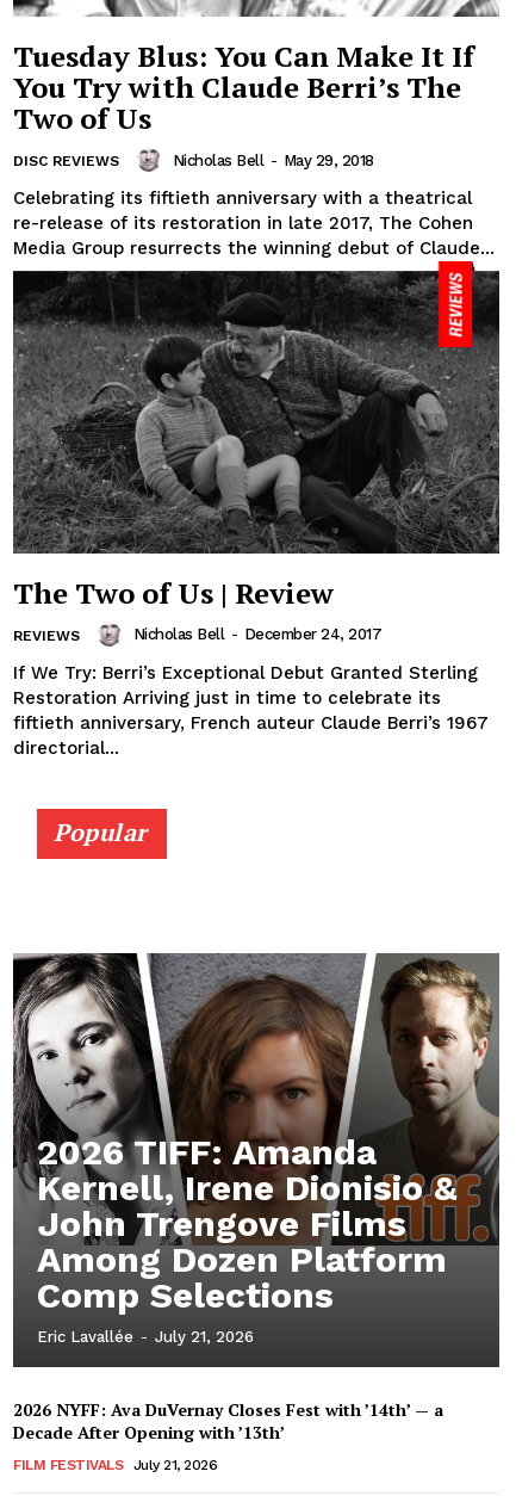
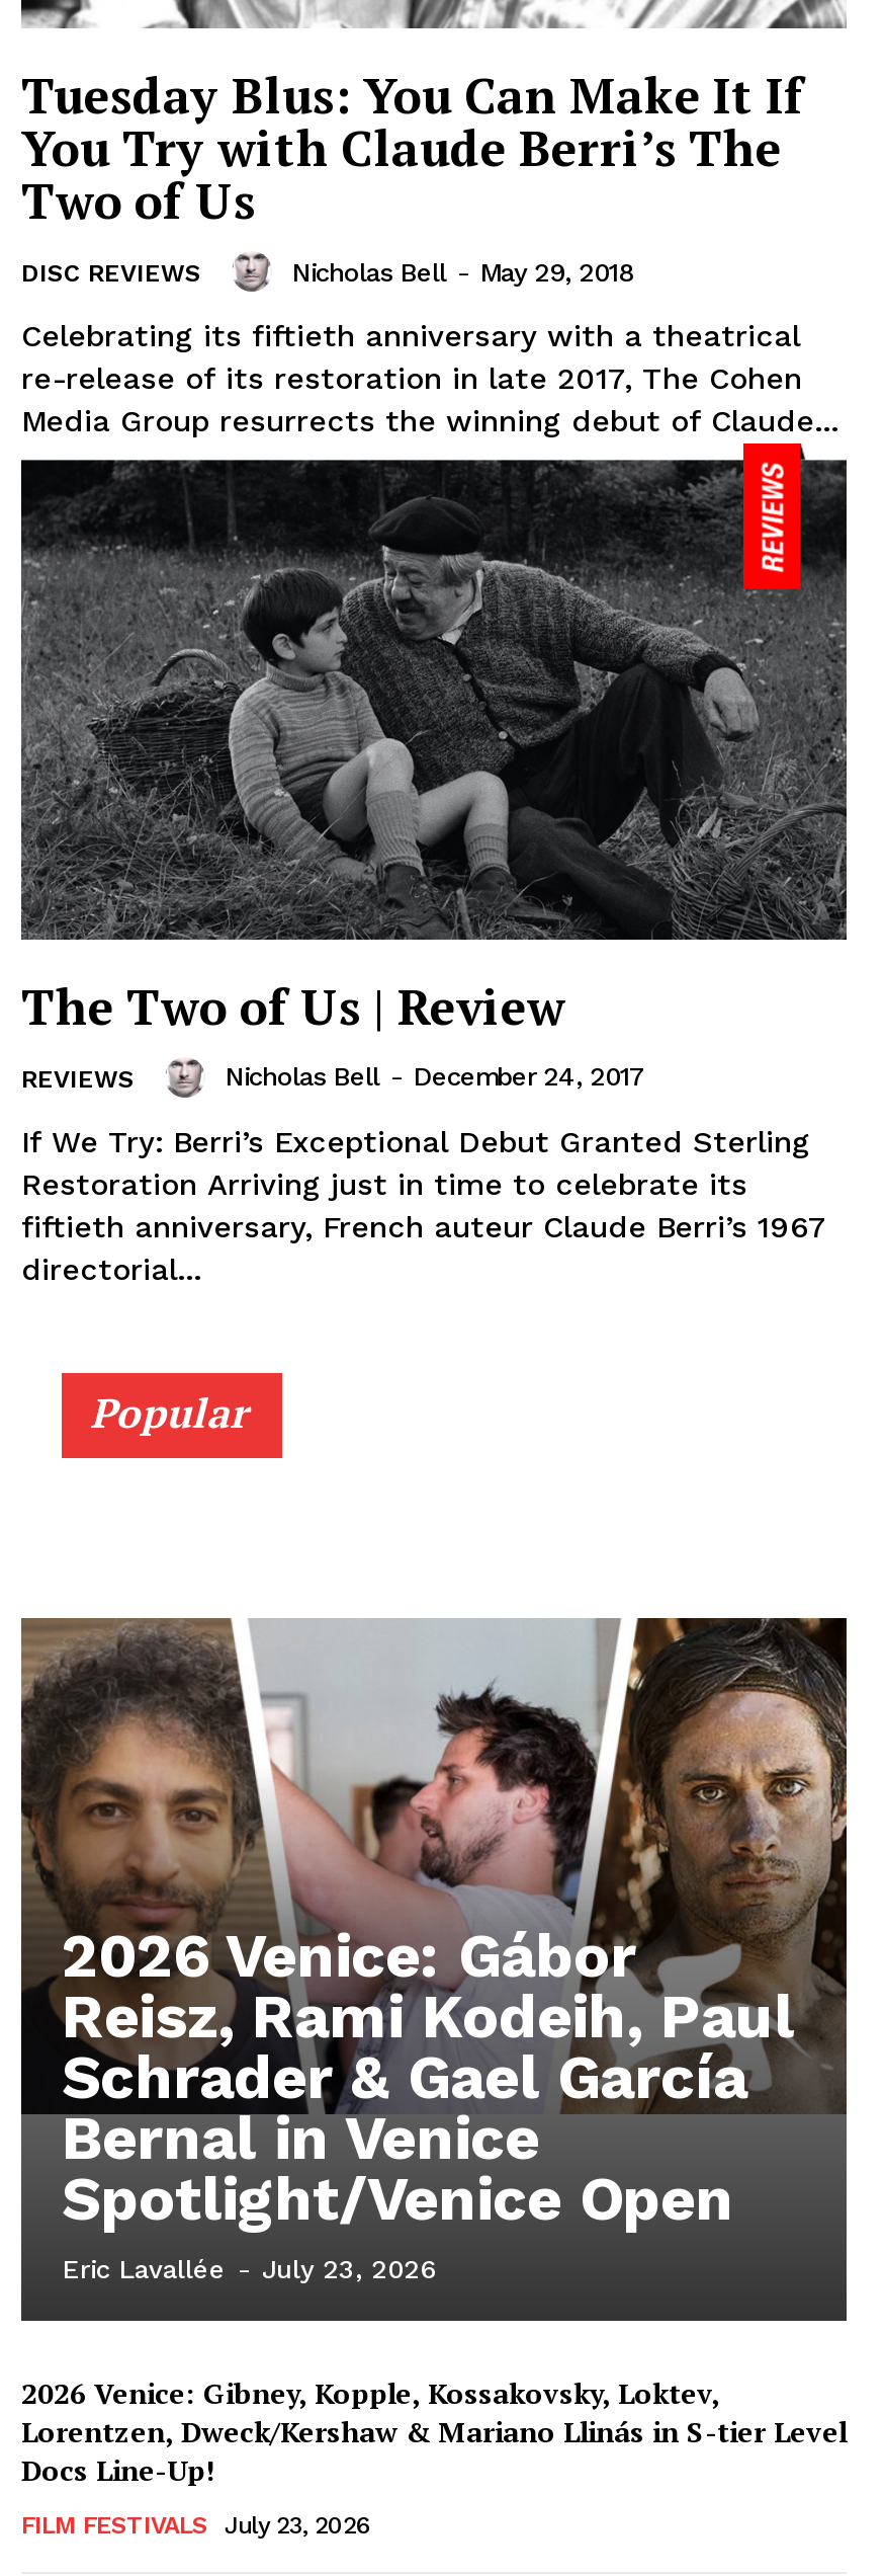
[12,952,501,1346] [image] | 2026 TIFF: Amanda | Kernell, Irene Dionisio & | John Trengove Films | Among Dozen Platform | Comp Selections | Eric Lavallée - July 21, 2026 -> [19,1616,849,2285] [image] | 2026 Venice: Gábor | Reisz, Rami Kodeih, Paul | Schrader & Gael García | Bernal in Venice | Spotlight/Venice Open | Eric Lavallée - July 23, 2026
[13,1398,443,1444] 2026 NYFF: Ava DuVernay Closes Fest with ’14th’ — a | Decade After Opening with ’13th’ -> [21,2374,847,2489] 2026 Venice: Gibney, Kopple, Kossakovsky, Loktev, | Lorentzen, Dweck/Kershaw & Mariano Llinás in S-tier Level | Docs Line-Up!
[13,1457,217,1473] FILM FESTIVALS July 21, 2026 -> [21,2511,371,2540] FILM FESTIVALS July 23, 2026

